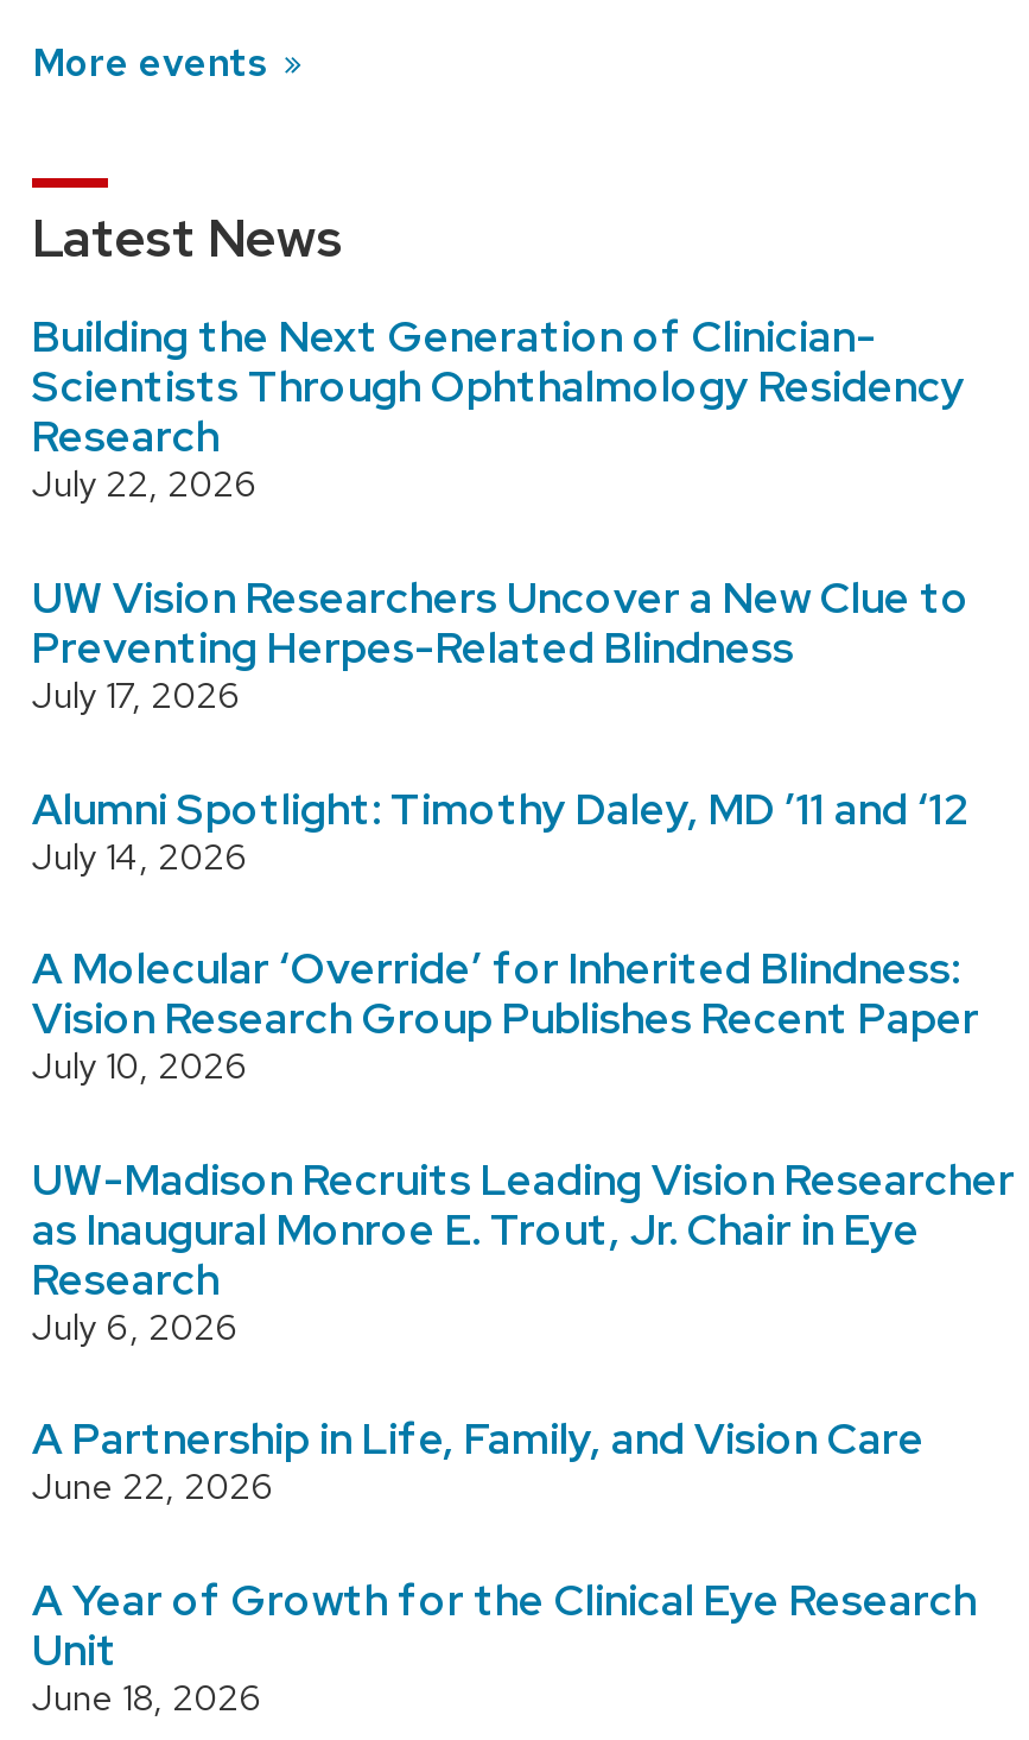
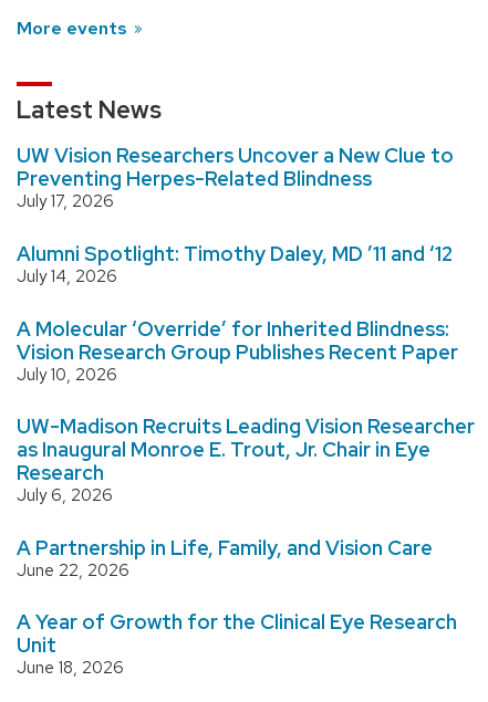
[32,310,965,510] Building the Next Generation of Clinician- | Scientists Through Ophthalmology Residency | Research | July 22, 2026 -> none

